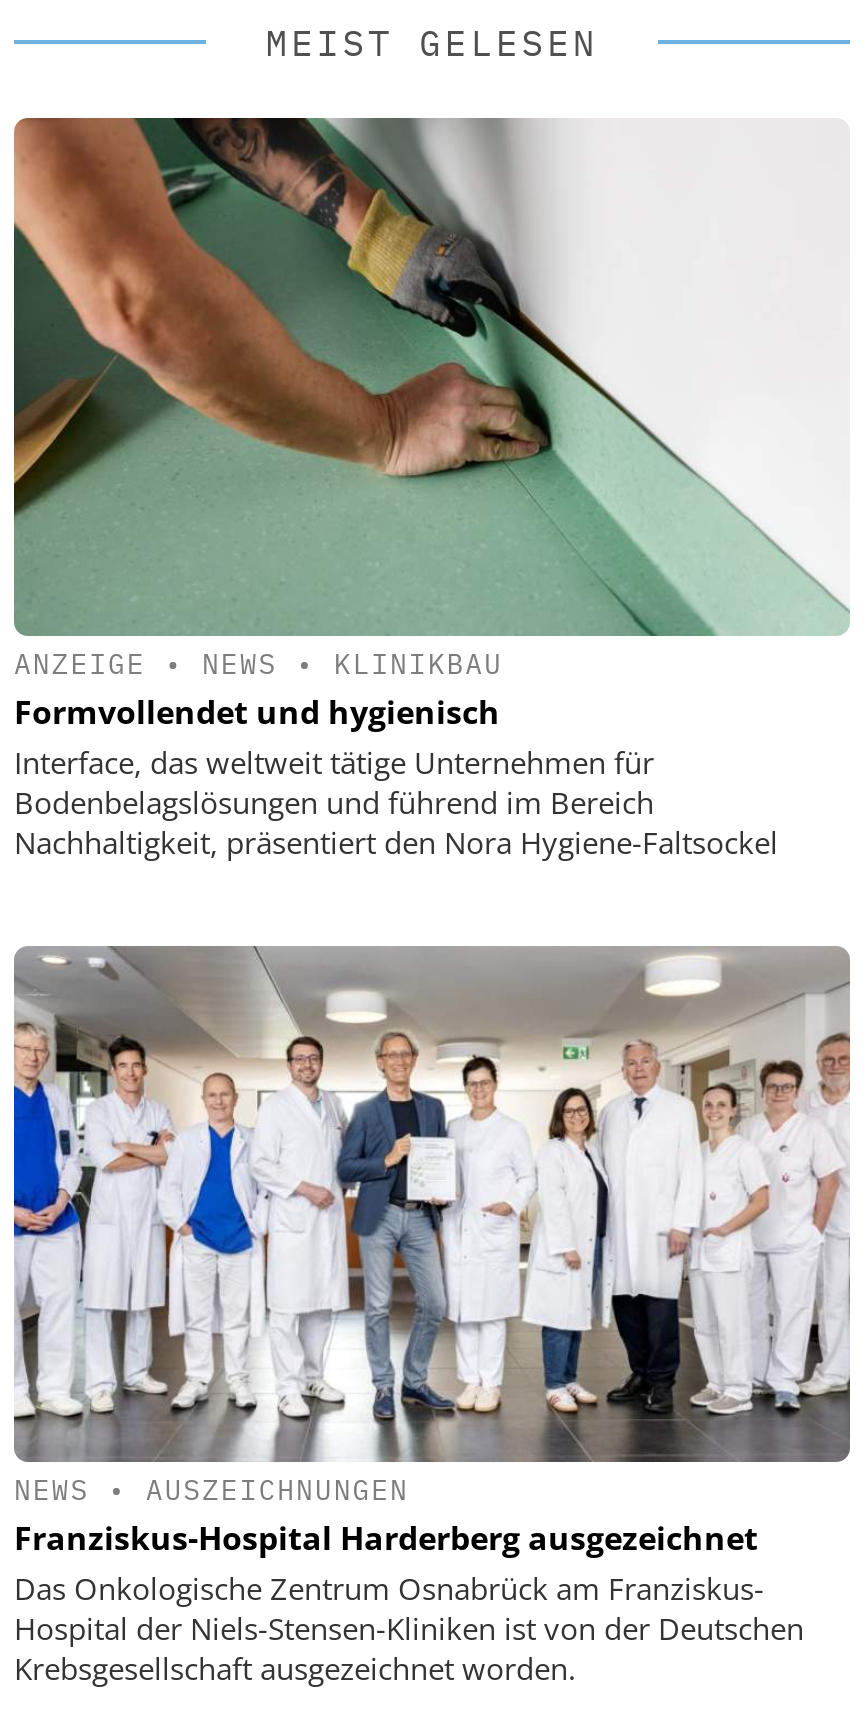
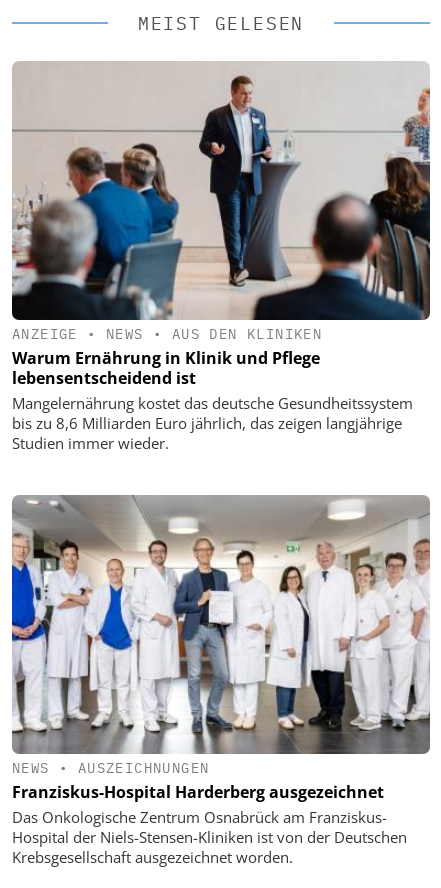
[12,118,850,862] [image] | ANZEIGE • NEWS • KLINIKBAU | Formvollendet und hygienisch | Interface, das weltweit tätige Unternehmen für | Bodenbelagslösungen und führend im Bereich | Nachhaltigkeit, präsentiert den Nora Hygiene-Faltsockel -> [11,61,431,453] [image] | ANZEIGE • NEWS • AUS DEN KLINIKEN | Warum Ernährung in Klinik und Pflege | lebensentscheidend ist | Mangelernährung kostet das deutsche Gesundheitssystem | bis zu 8,6 Milliarden Euro jährlich, das zeigen langjährige | Studien immer wieder.

